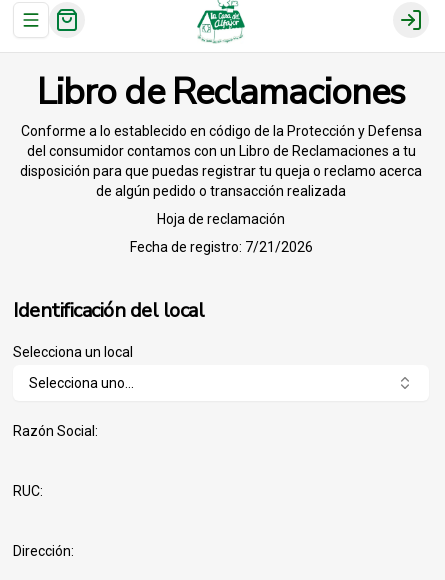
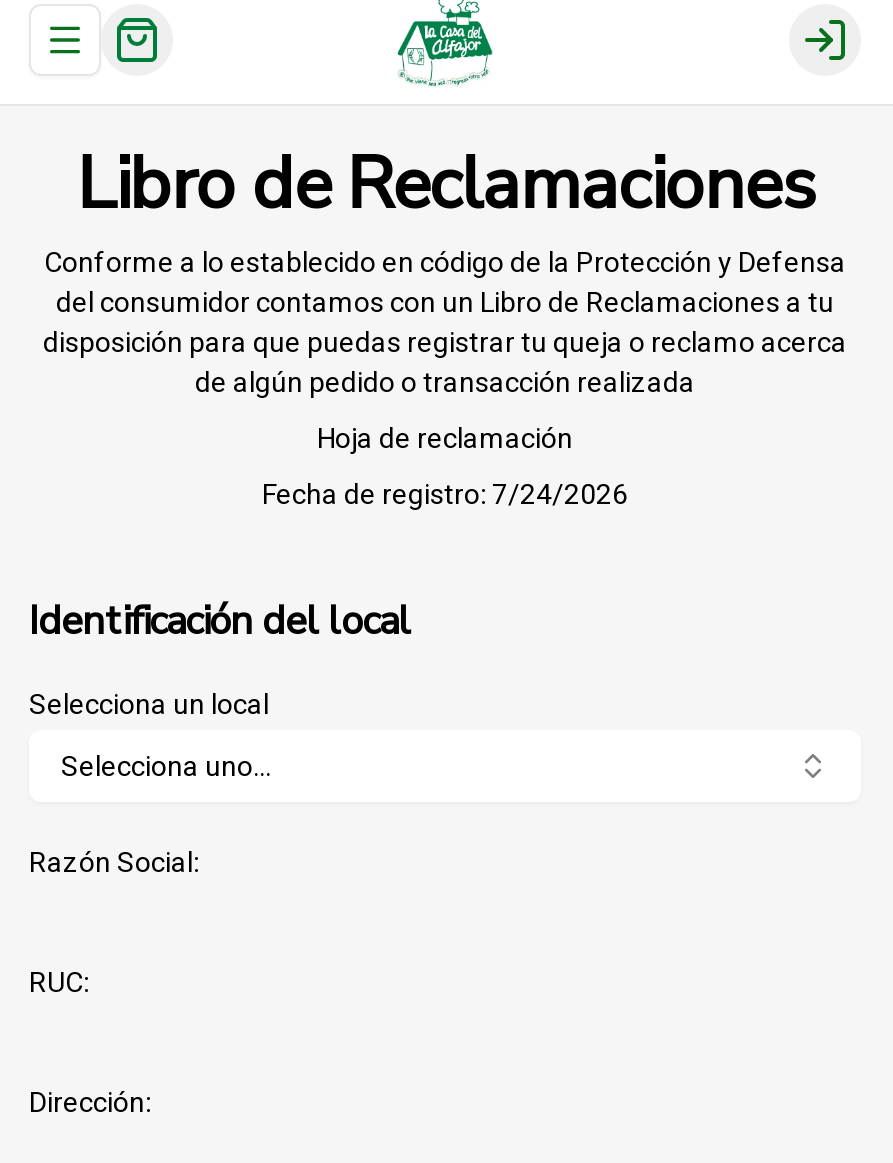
[129,239,312,255] Fecha de registro: 7/21/2026 -> [262,478,628,510] Fecha de registro: 7/24/2026

